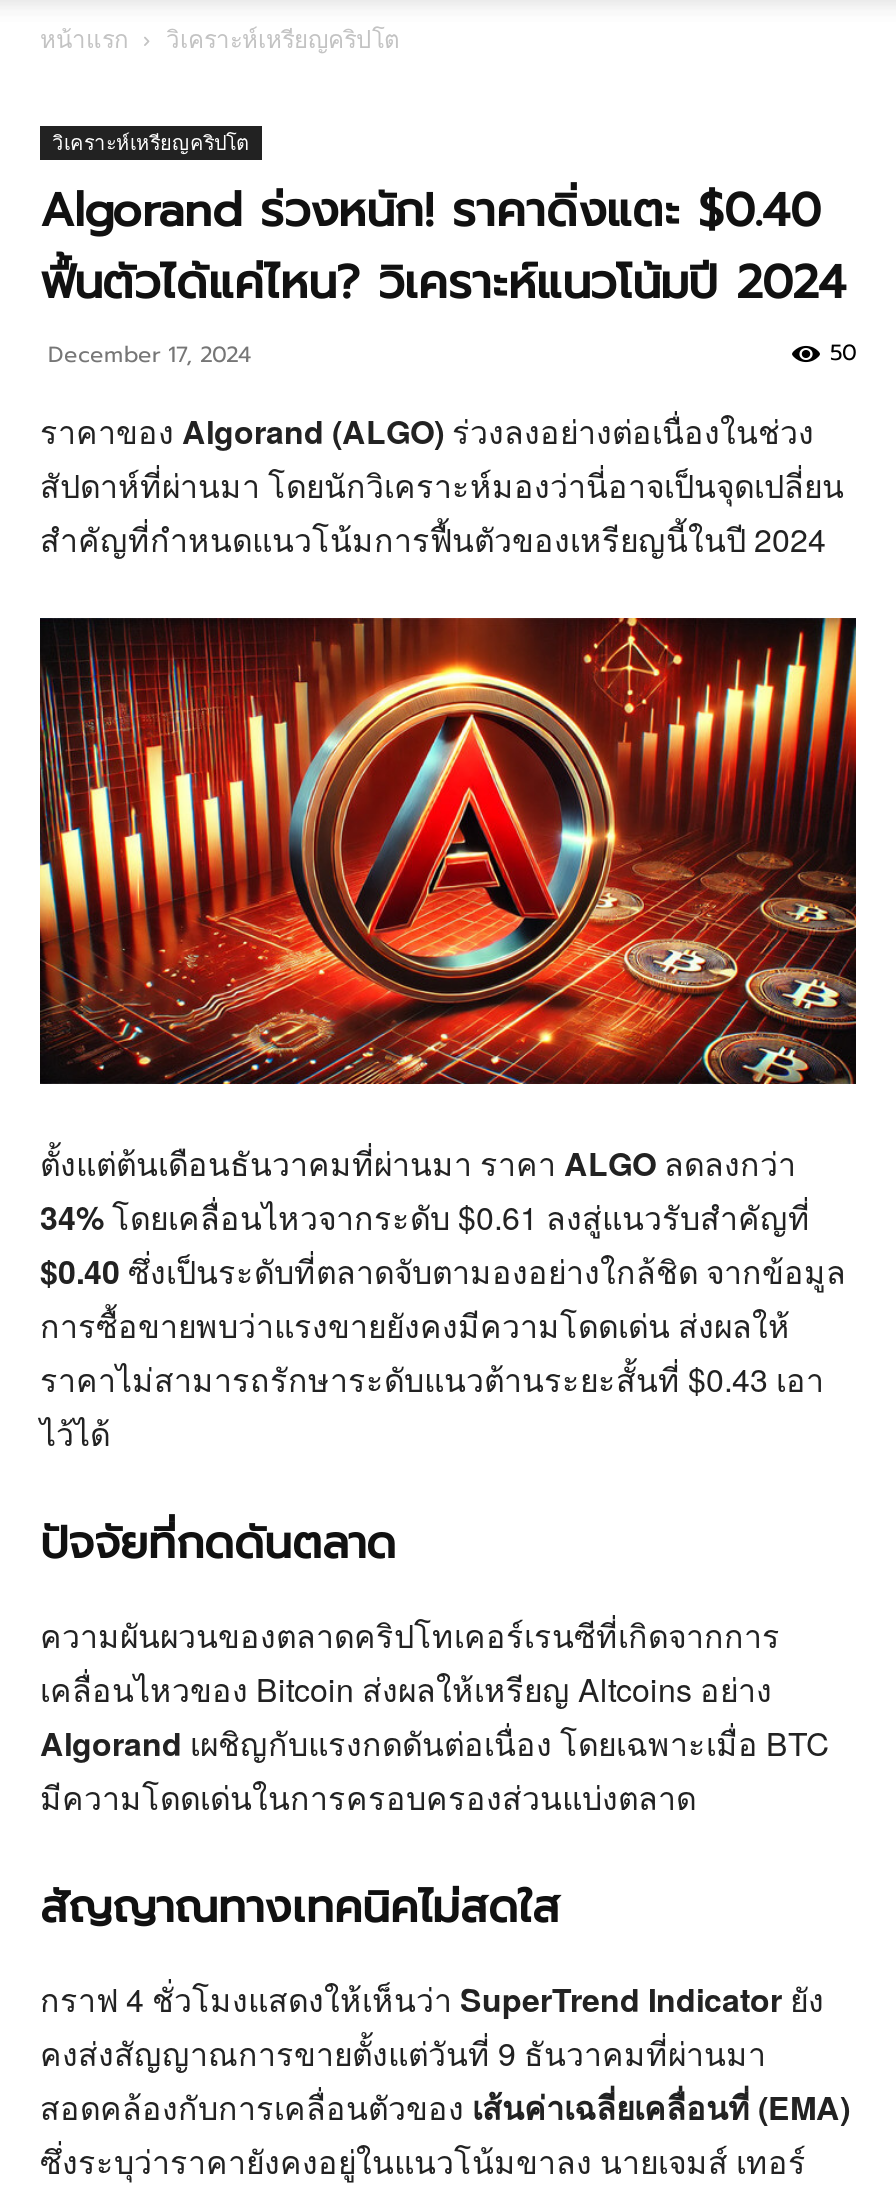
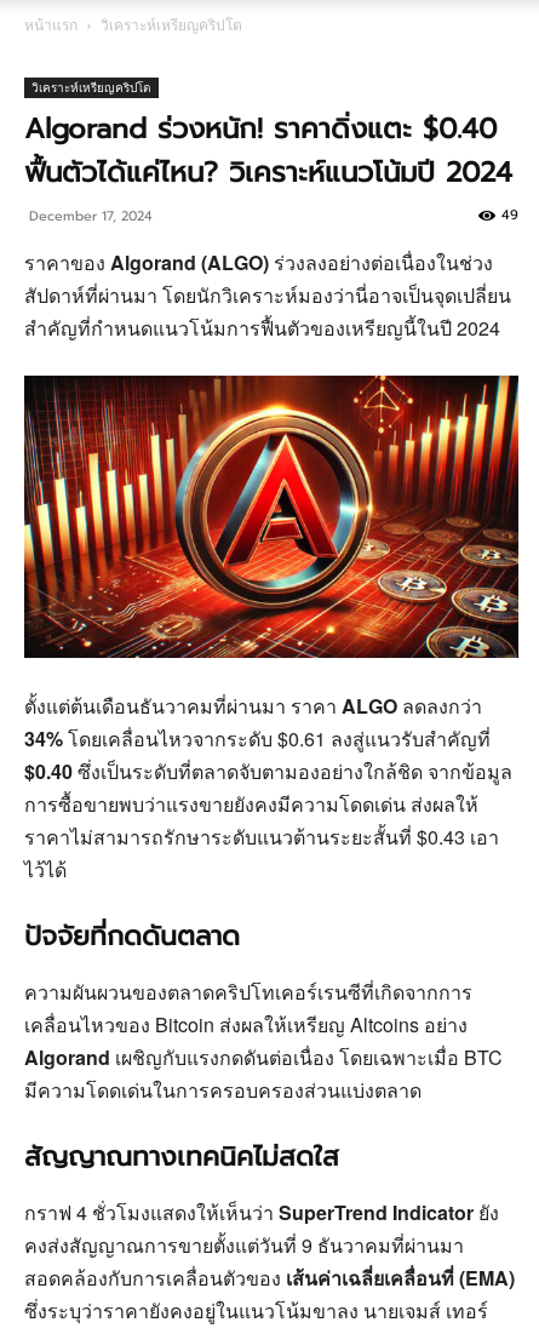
[830,336,856,370] 50 -> [501,205,518,225] 49

